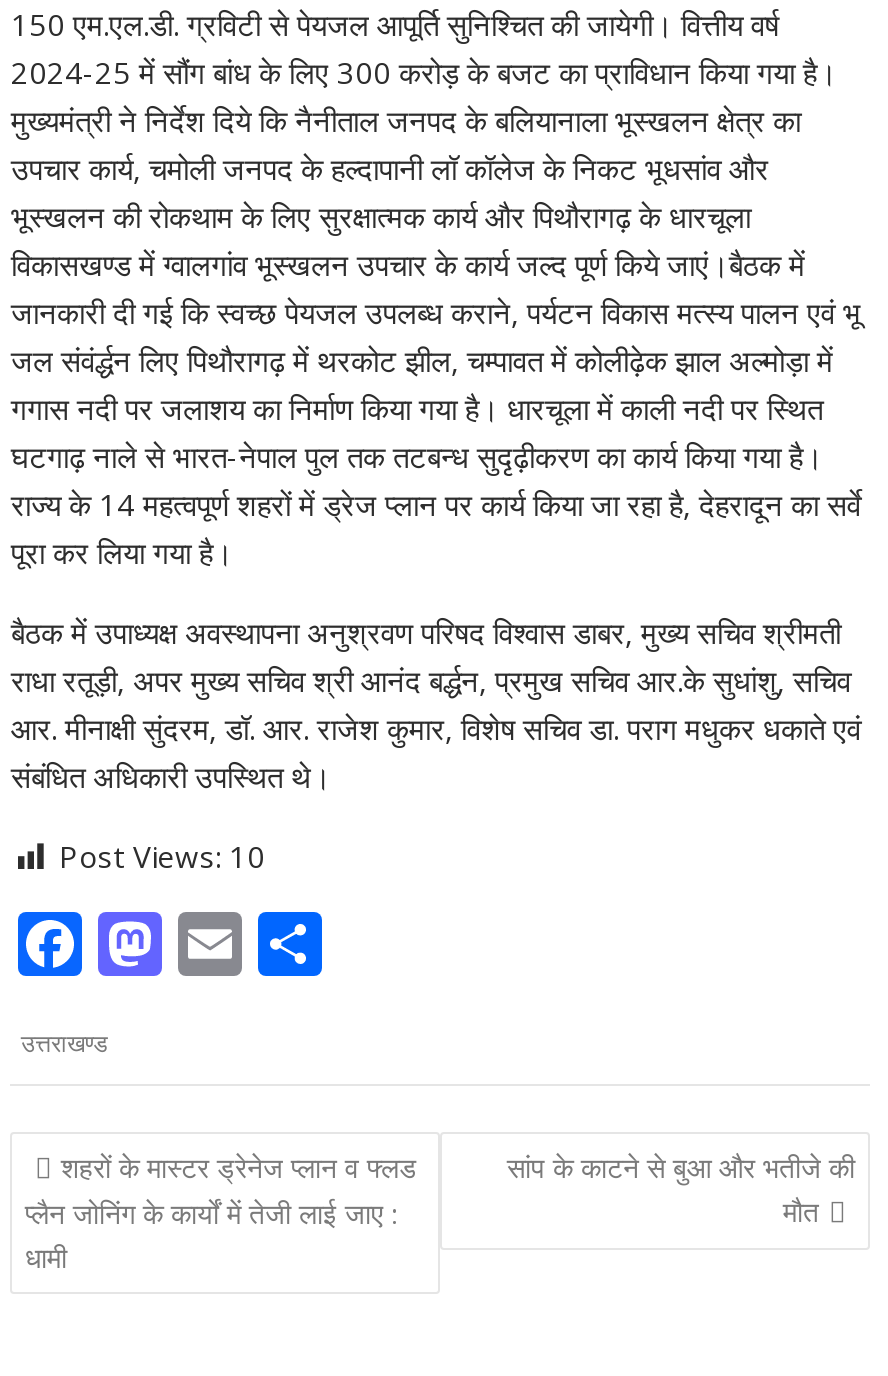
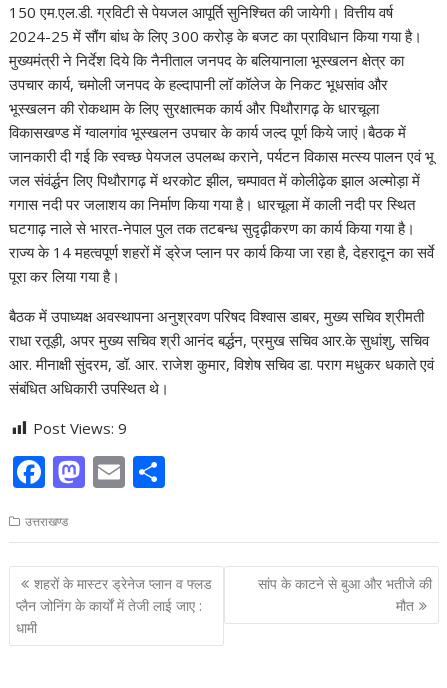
[59,836,265,876] Post Views: 10 -> [33,418,127,438] Post Views: 9

